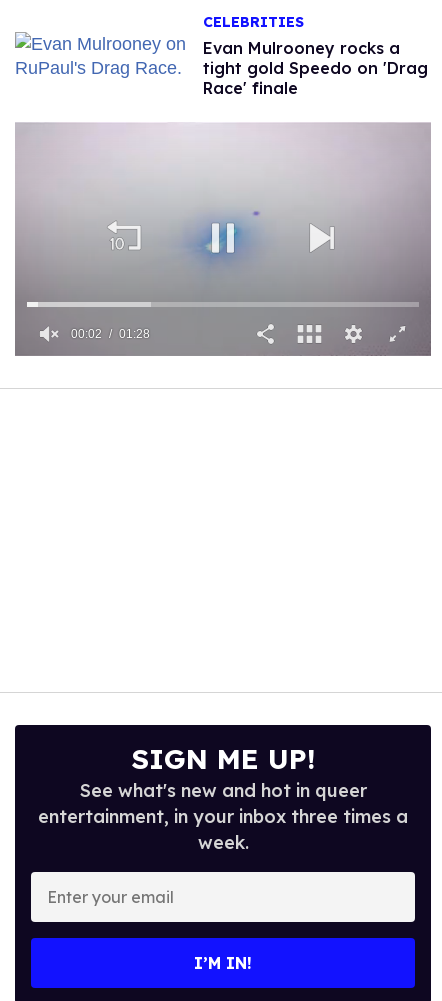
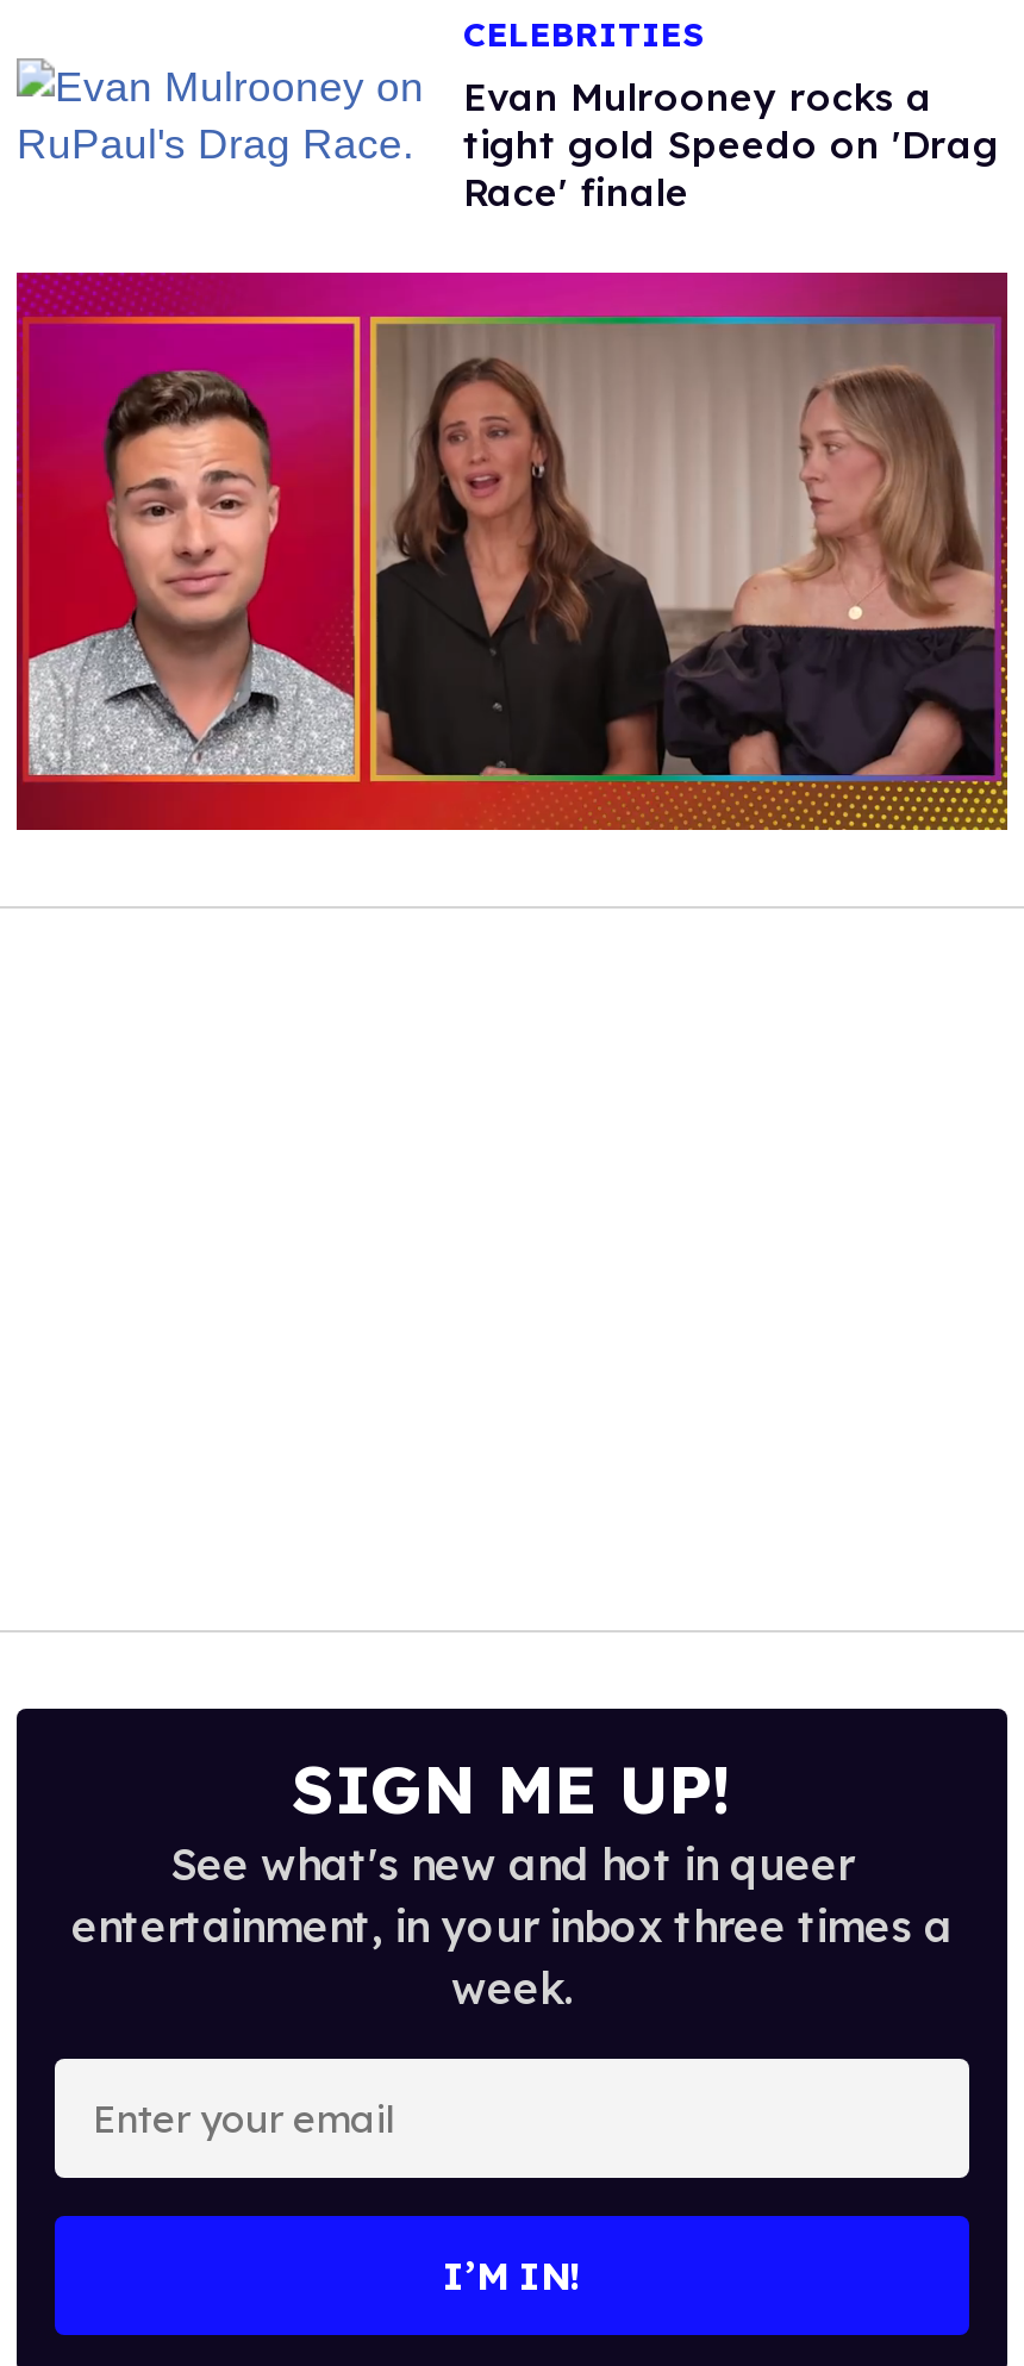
[14,122,432,357] [image] -> [14,270,1010,832] [image]
[71,327,150,341] 00:02 | 01:28 -> none

